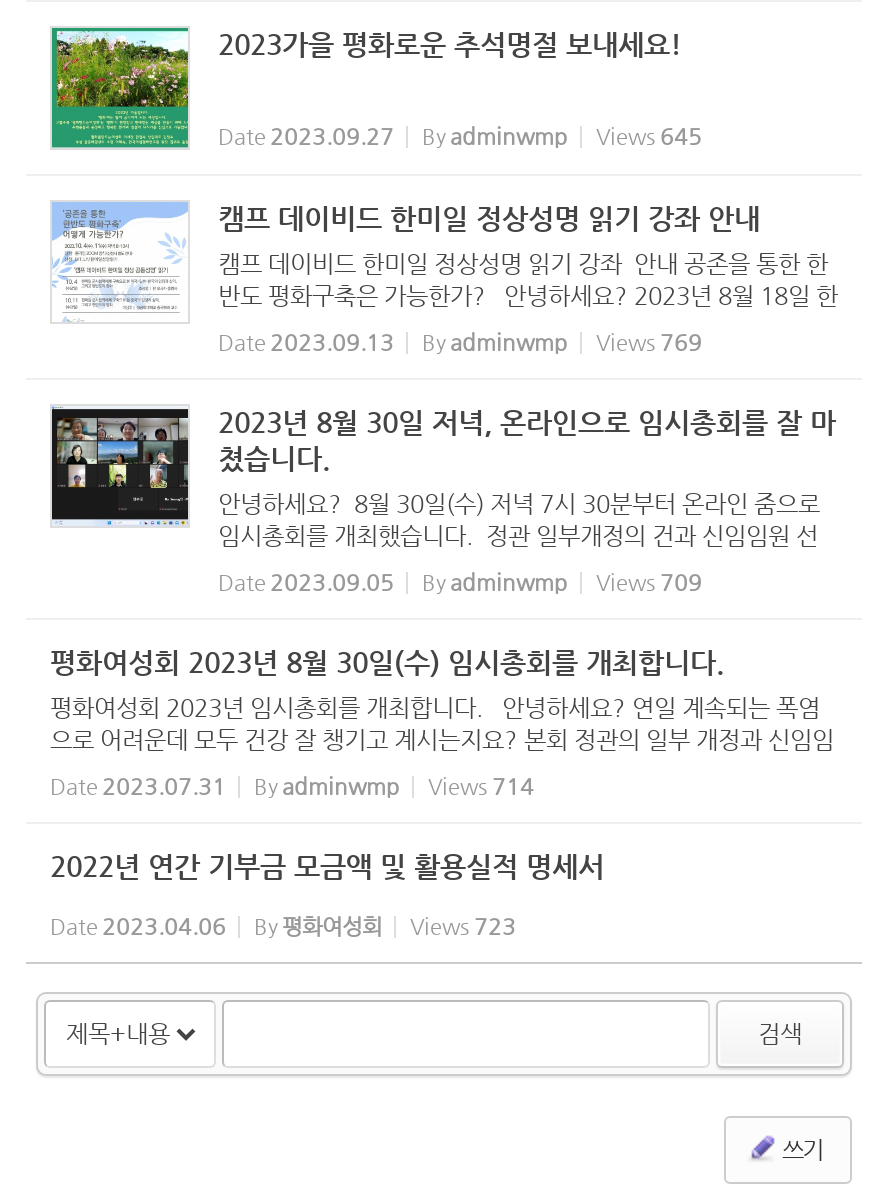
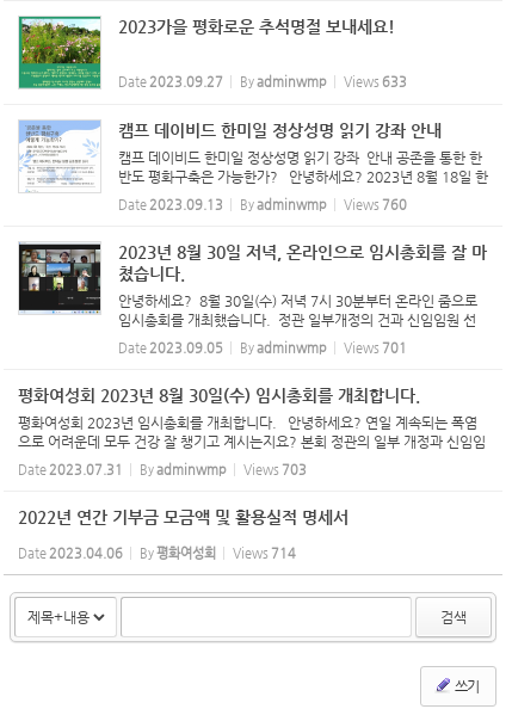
[218,125,702,151] Date 2023.09.27 By adminwmp Views 645 -> [118,75,407,90] Date 2023.09.27 By adminwmp Views 633
[218,331,702,357] Date 2023.09.13 By adminwmp Views 769 -> [118,197,407,213] Date 2023.09.13 By adminwmp Views 760
[218,571,702,597] Date 2023.09.05 By adminwmp Views 709 -> [118,341,407,356] Date 2023.09.05 By adminwmp Views 701
[50,775,534,801] Date 2023.07.31 By adminwmp Views 714 -> [18,462,307,478] Date 2023.07.31 By adminwmp Views 703
[410,915,516,941] Views 723 -> [233,546,296,561] Views 714

